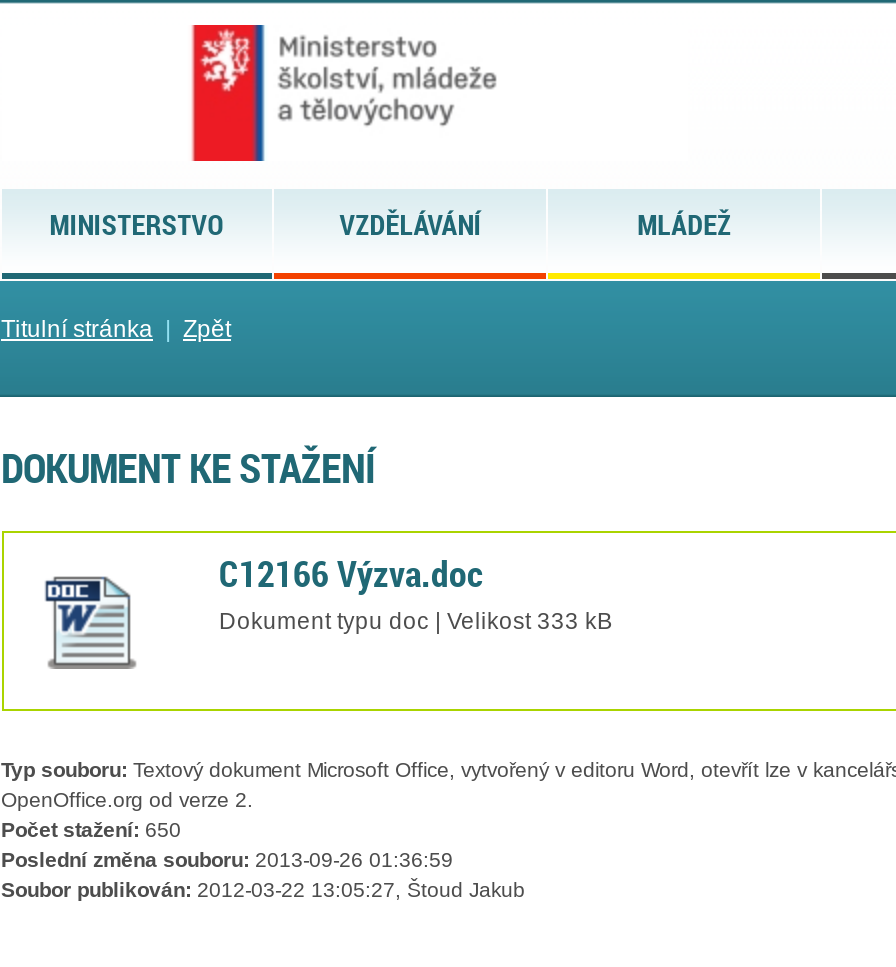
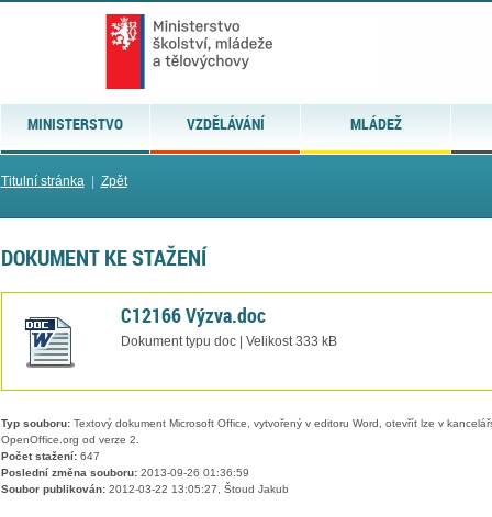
[1,820,181,842] Počet stažení: 650 -> [1,451,99,463] Počet stažení: 647

